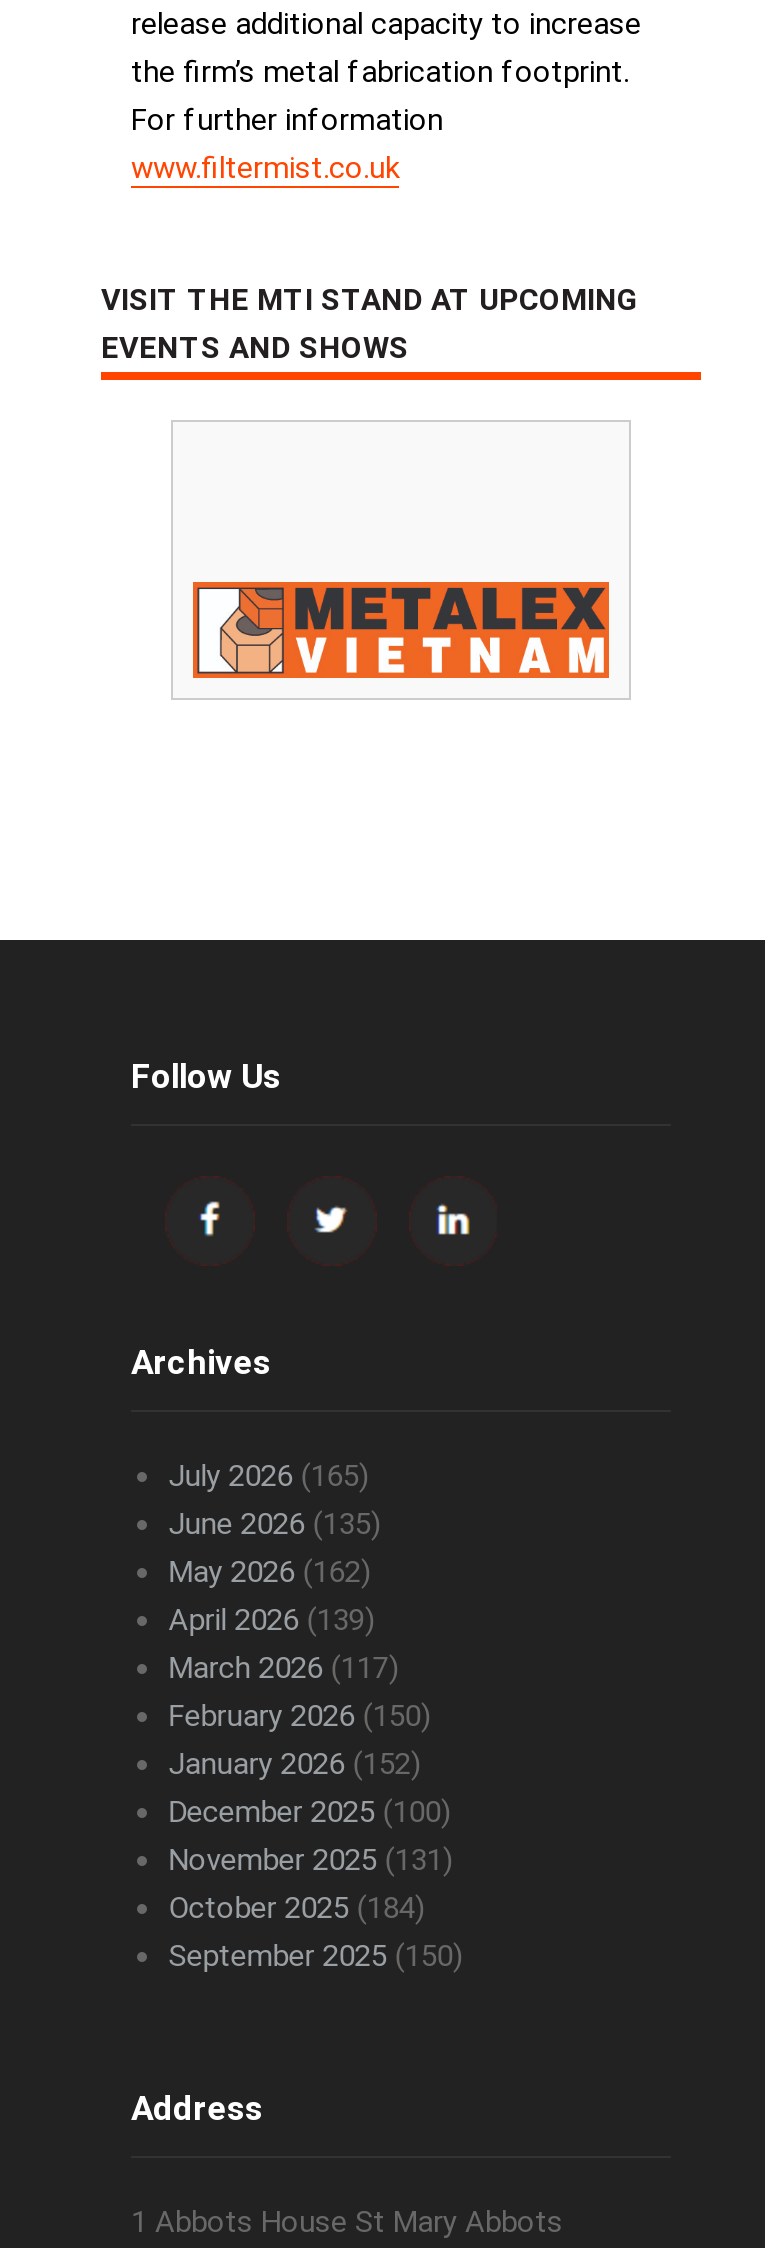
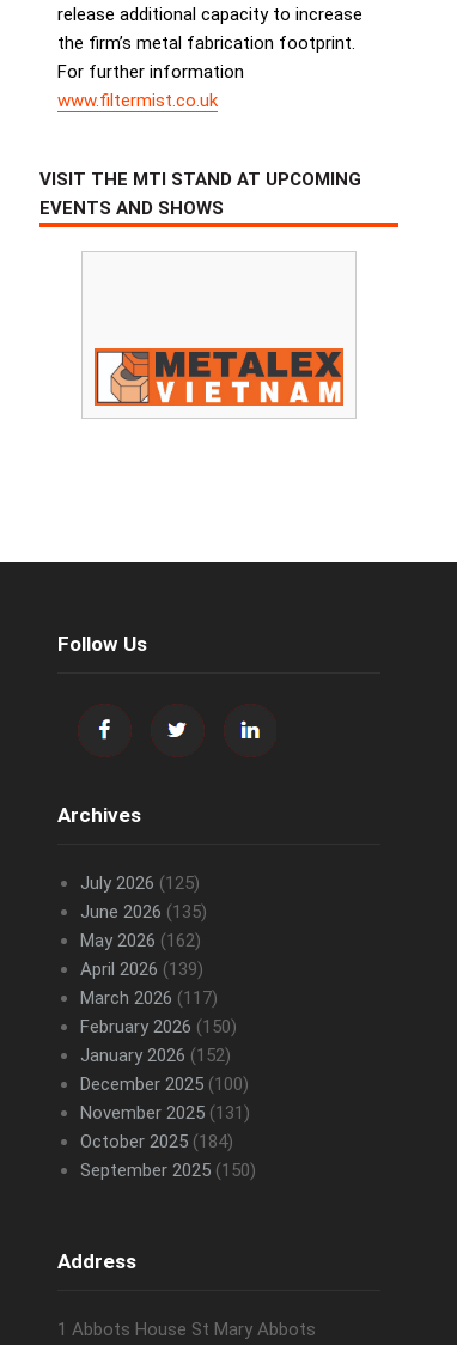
[169,1457,369,1493] July 2026 (165) -> [80,872,200,893] July 2026 (125)

